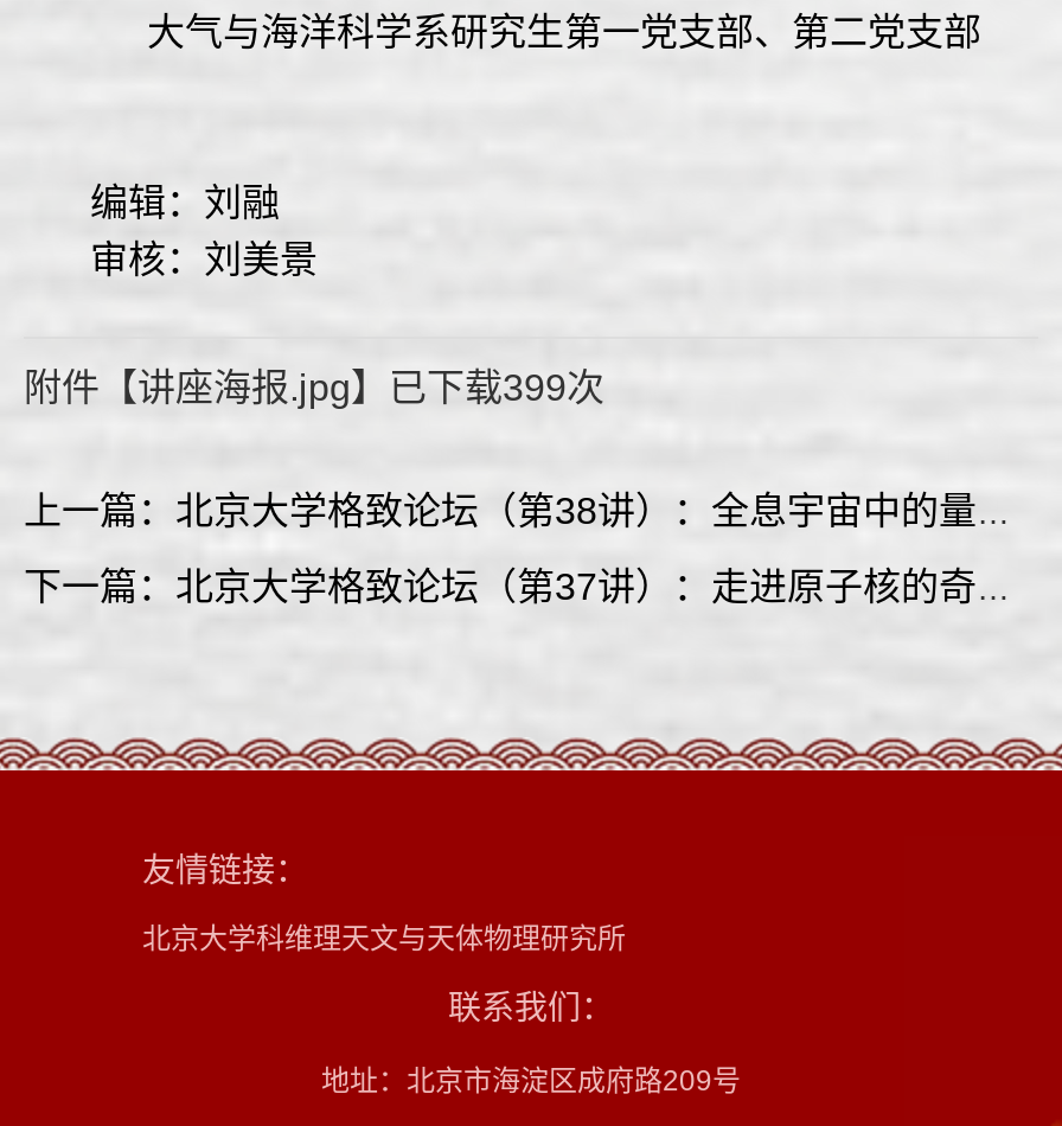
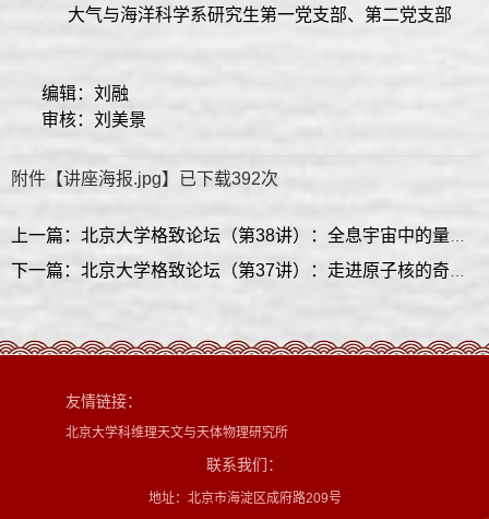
[24,368,604,408] 附件【讲座海报.jpg】已下载399次 -> [11,169,278,188] 附件【讲座海报.jpg】已下载392次

